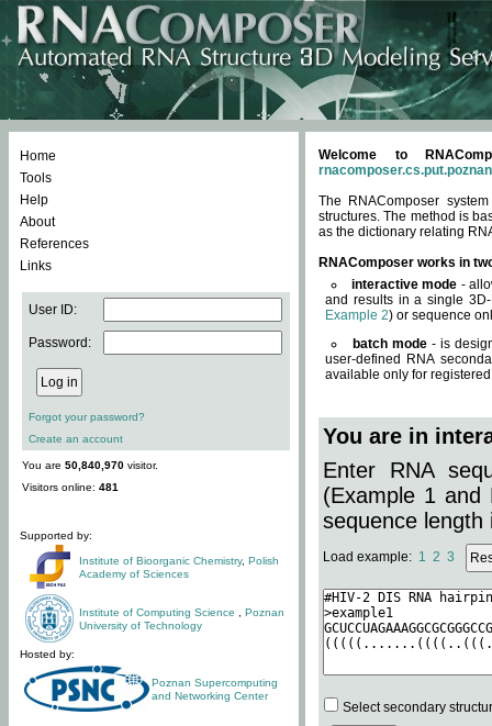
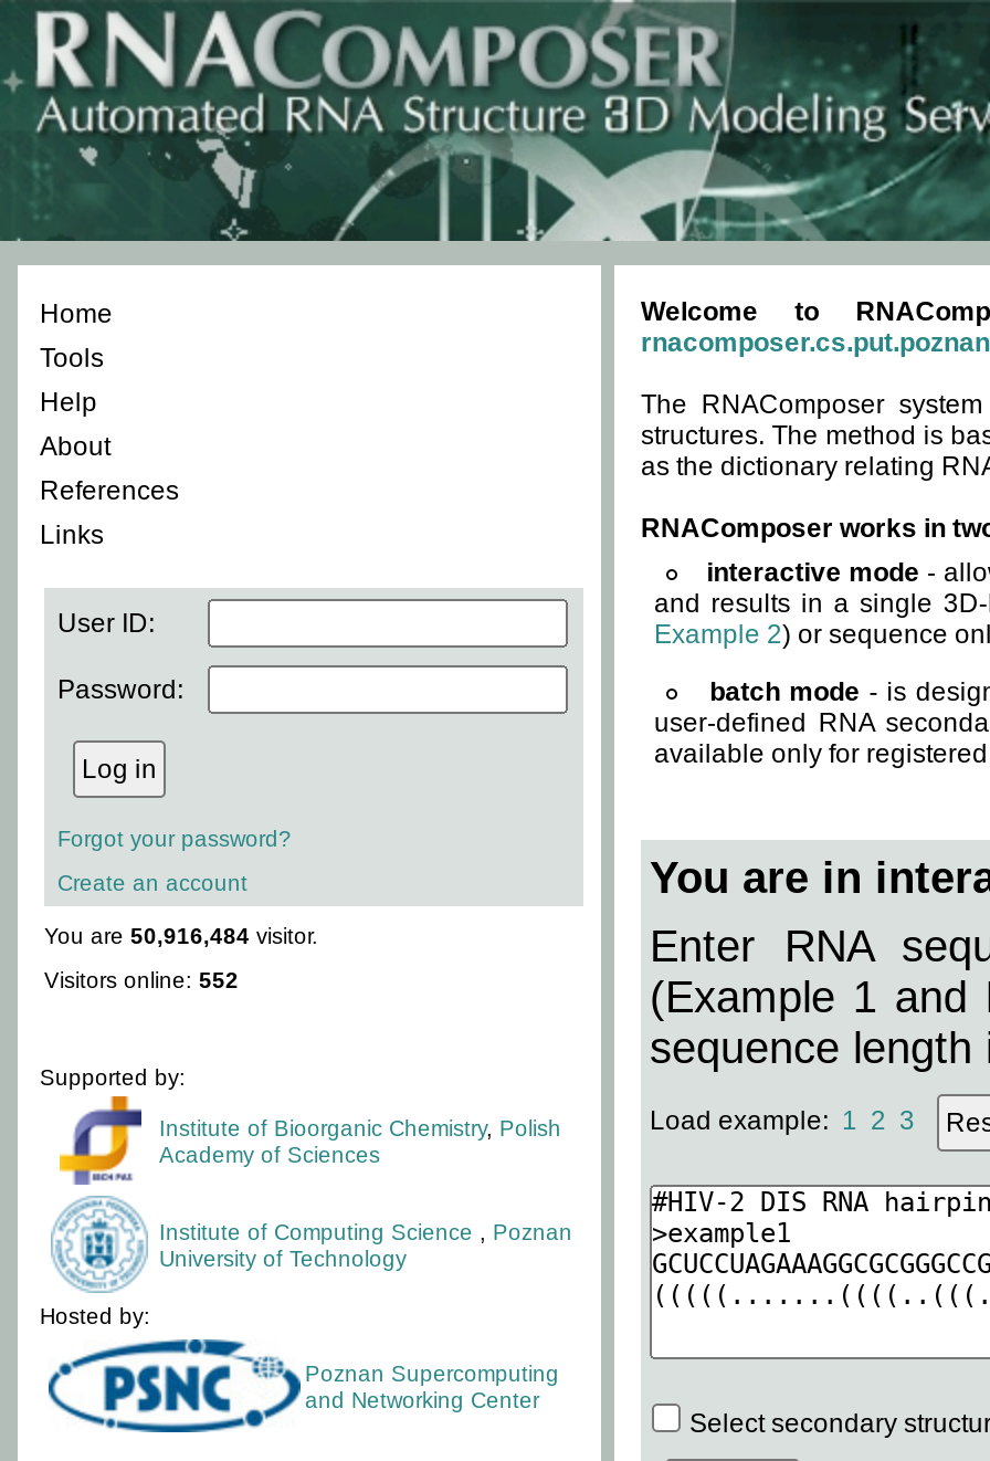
[22,459,158,471] You are 50,840,970 visitor. -> [44,924,318,948] You are 50,916,484 visitor.
[22,481,119,493] Visitors online: 481 -> [44,968,239,992] Visitors online: 552

